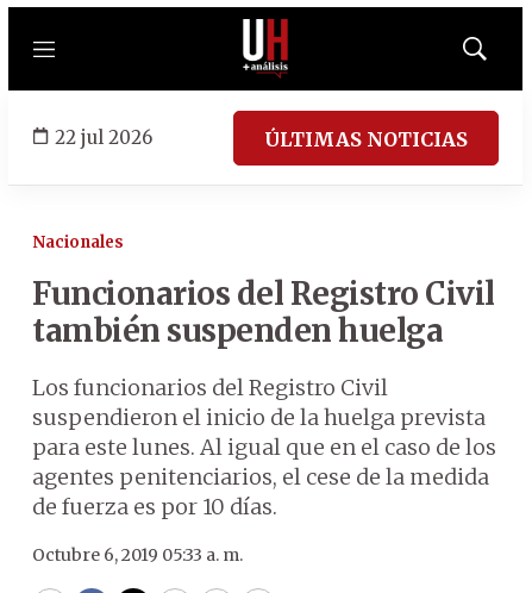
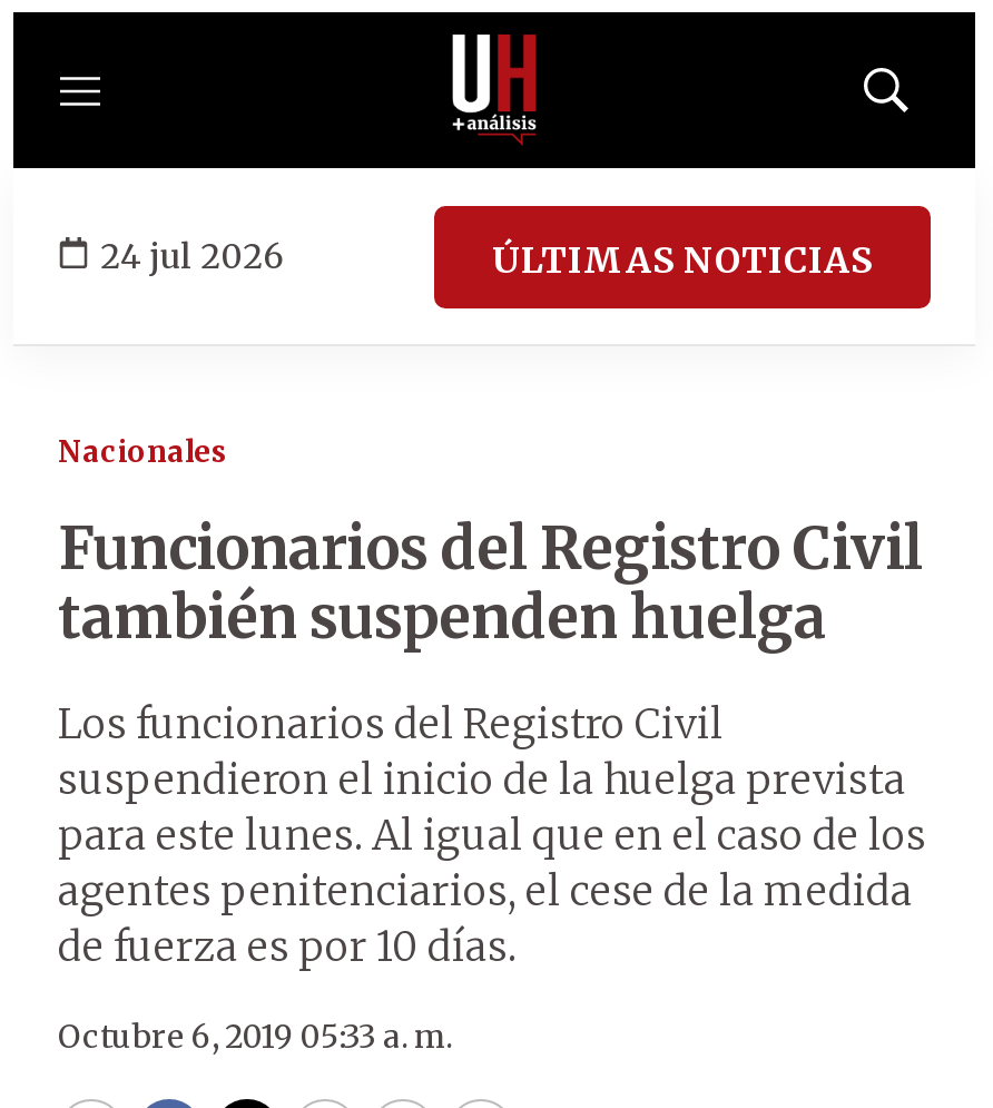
[55,126,152,148] 22 jul 2026 -> [100,234,283,276] 24 jul 2026

